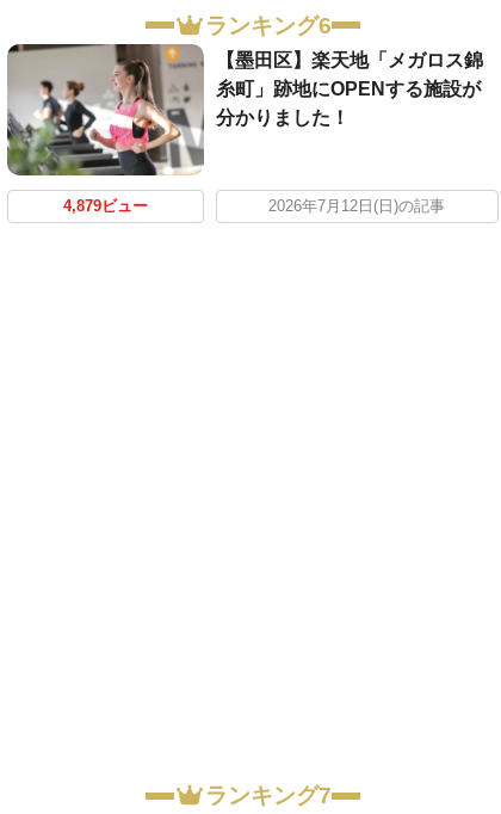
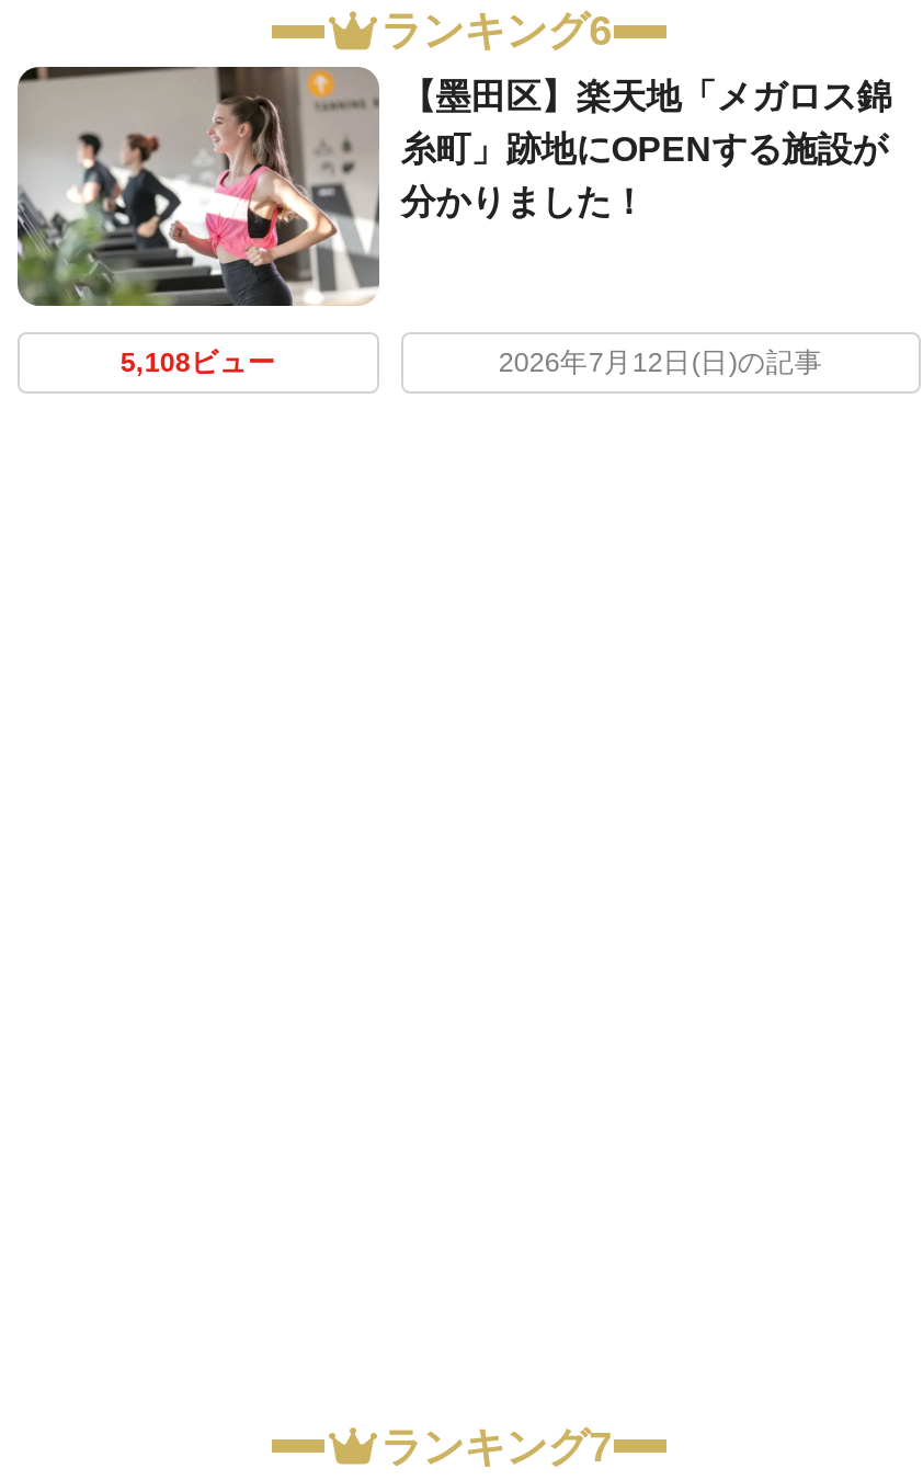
[63,198,148,214] 4,879ビュー -> [120,349,276,380] 5,108ビュー

